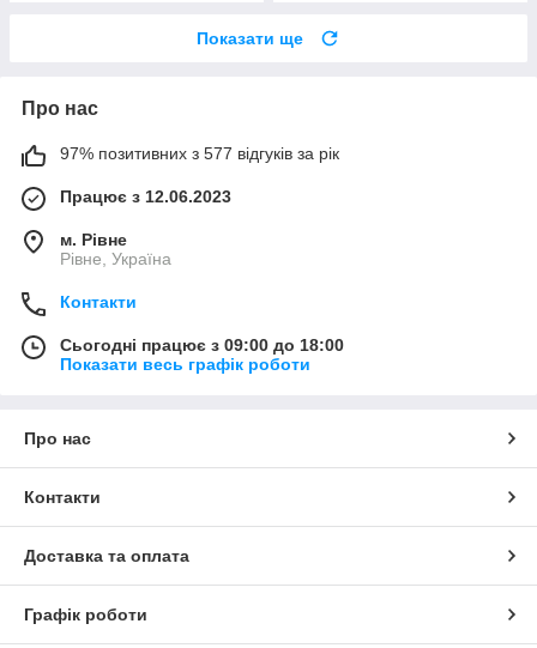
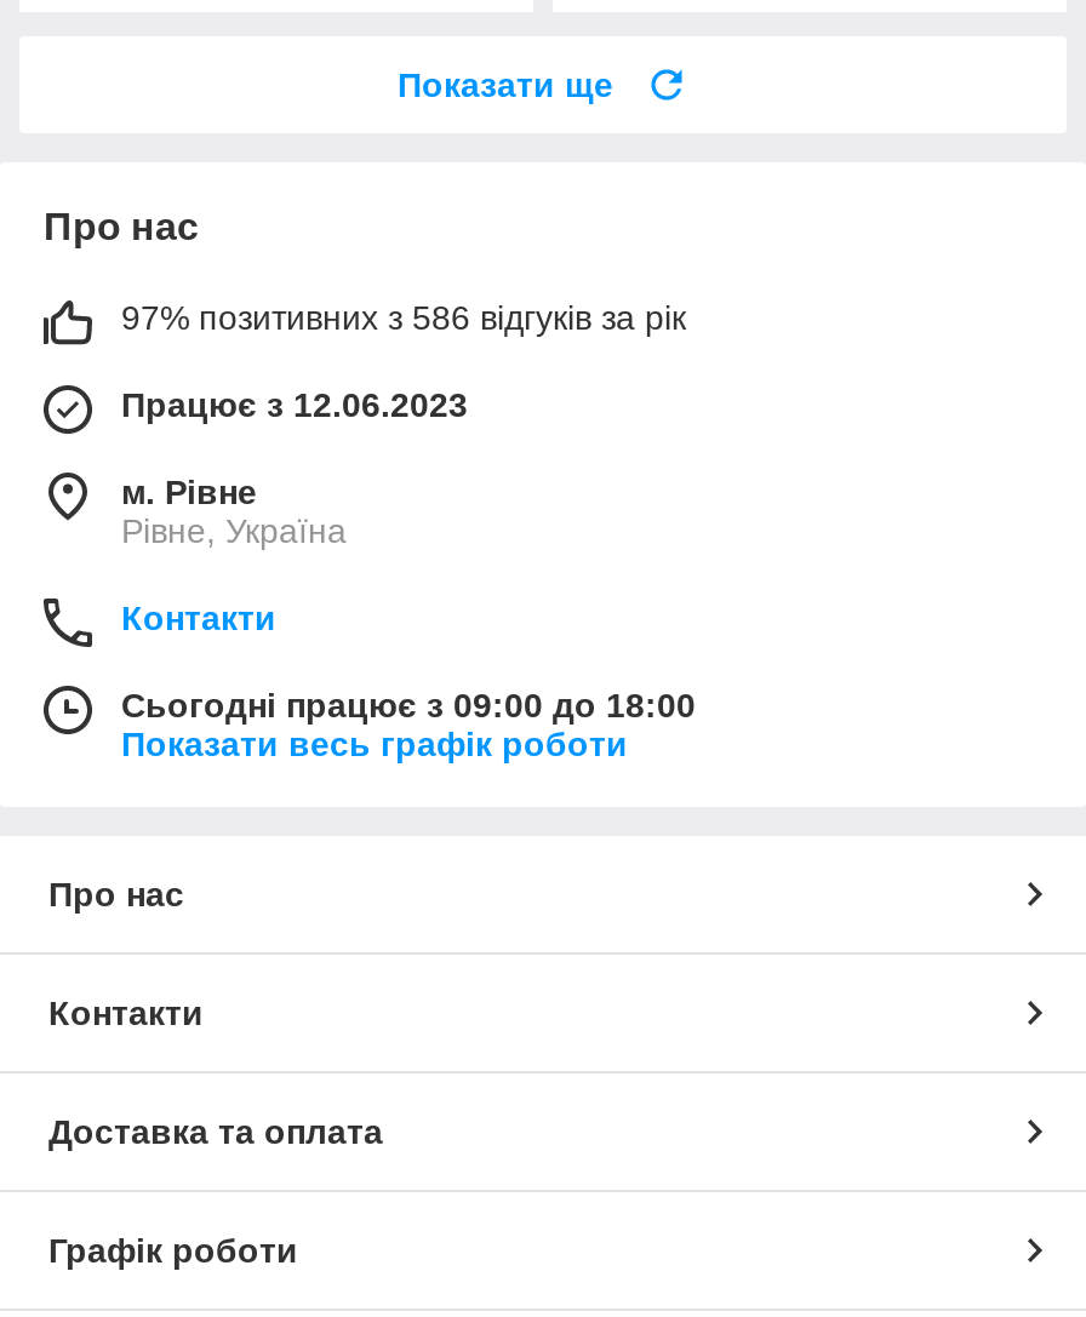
[60,144,339,163] 97% позитивних з 577 відгуків за рік -> [121,299,686,337] 97% позитивних з 586 відгуків за рік

